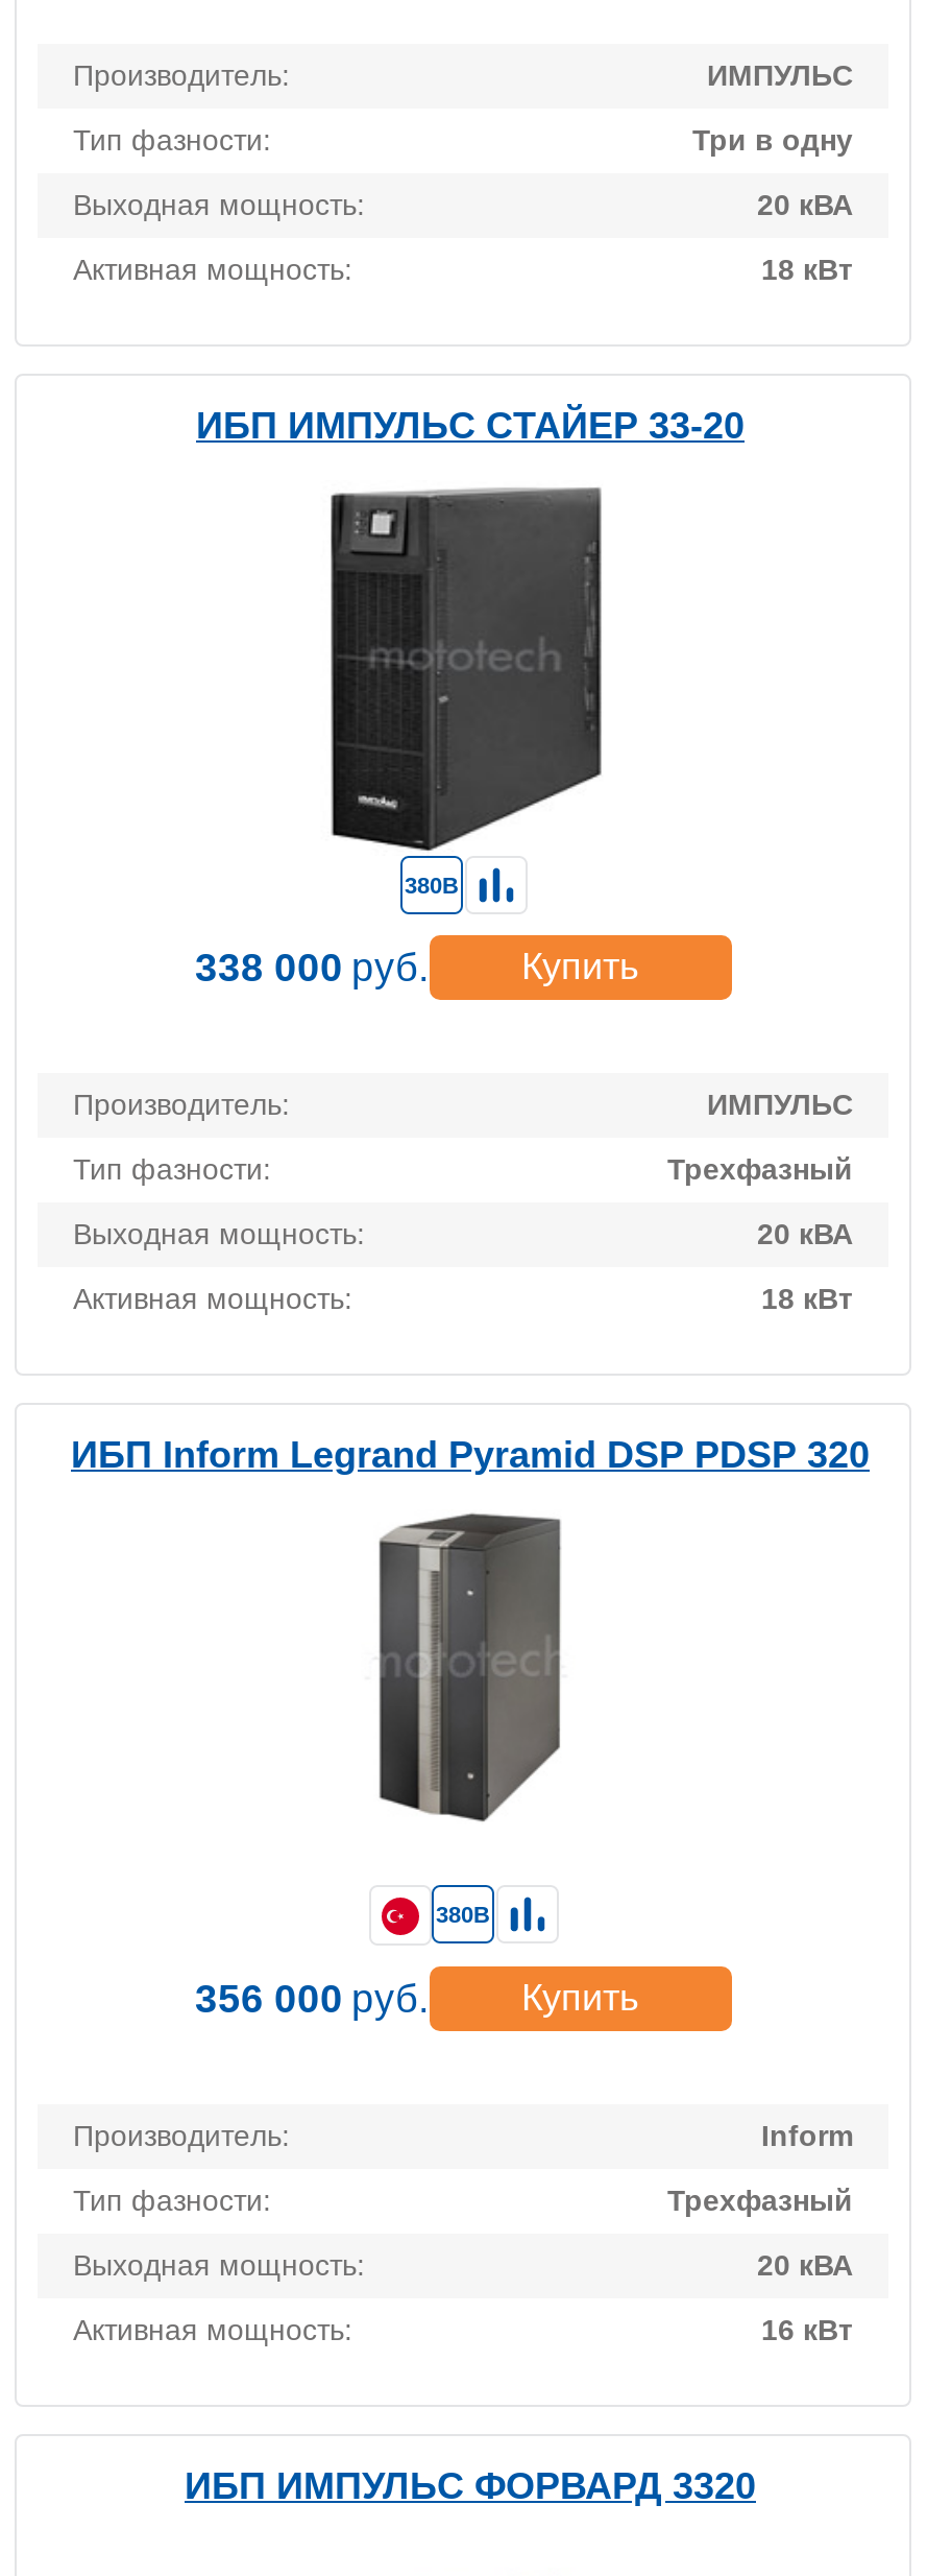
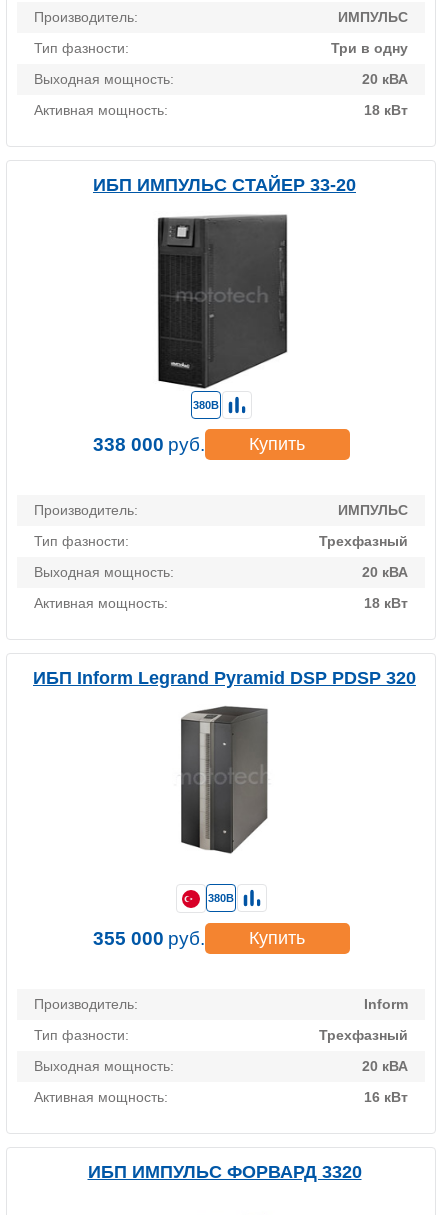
[195,1976,429,2020] 356 000 руб. -> [92,928,204,949] 355 000 руб.

